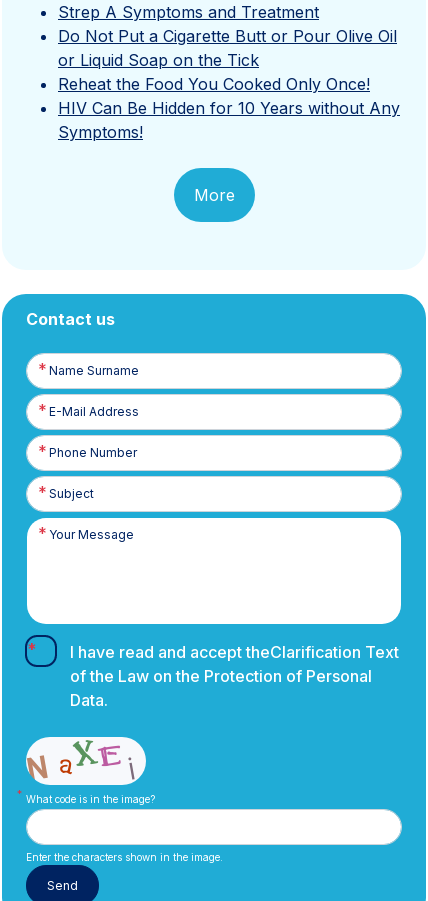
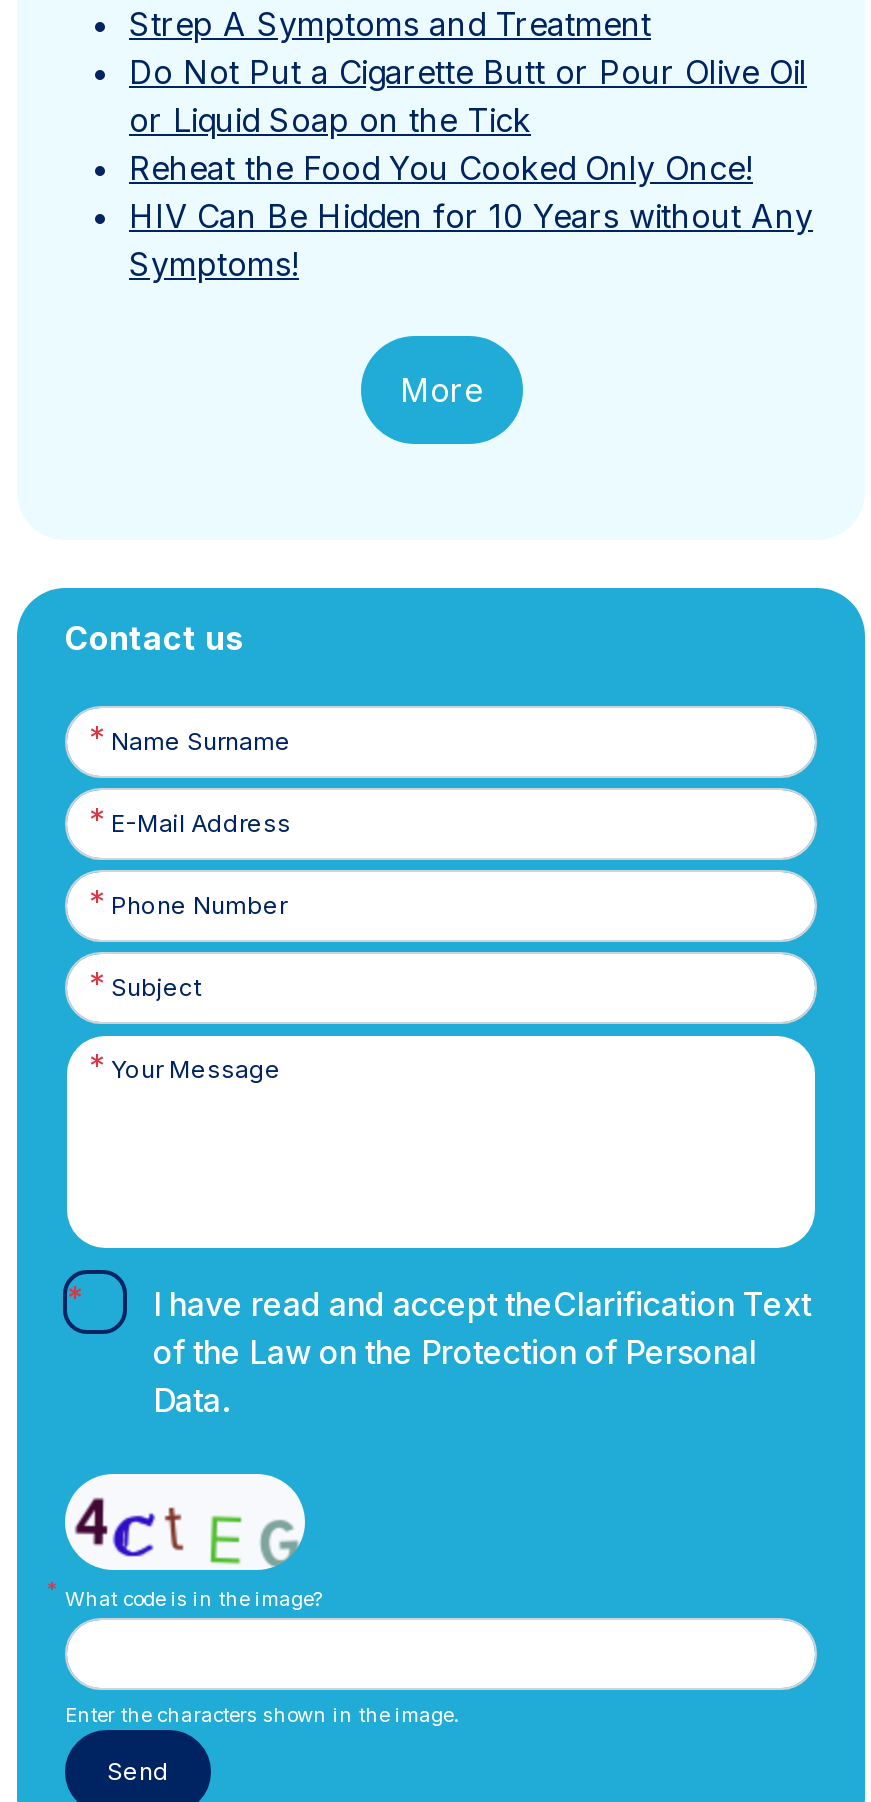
[26,739,143,783] [image] -> [65,1480,299,1566] [image]

